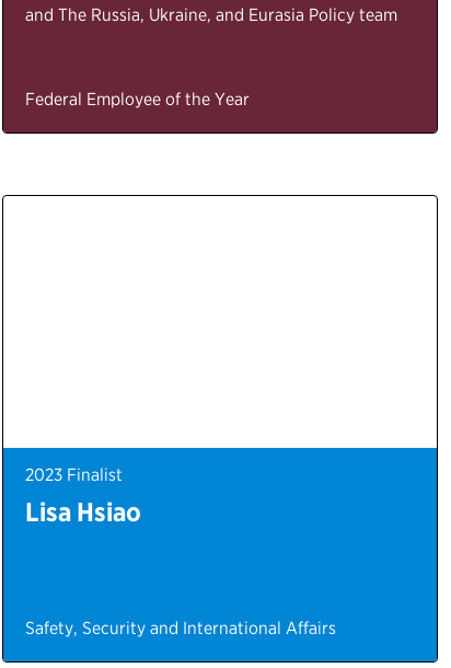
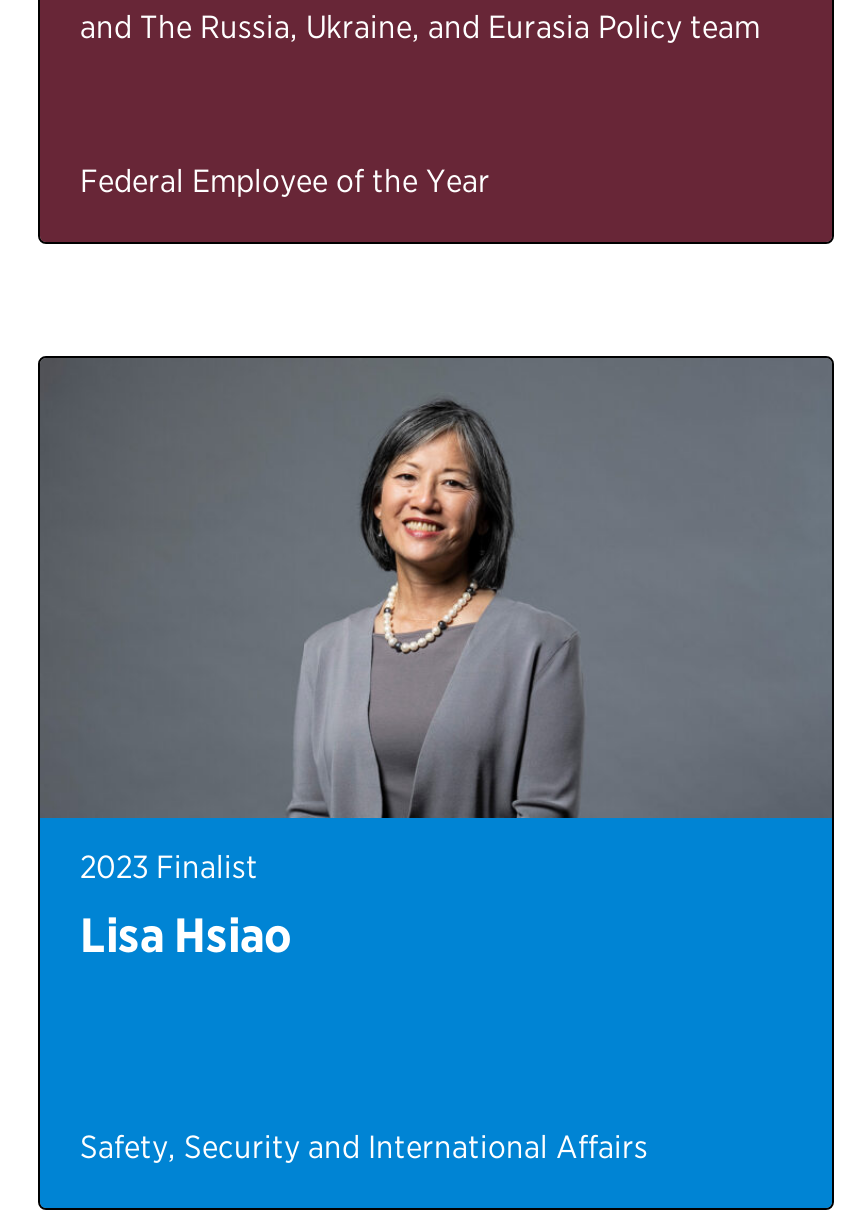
none -> [38,356,834,820] [image]

